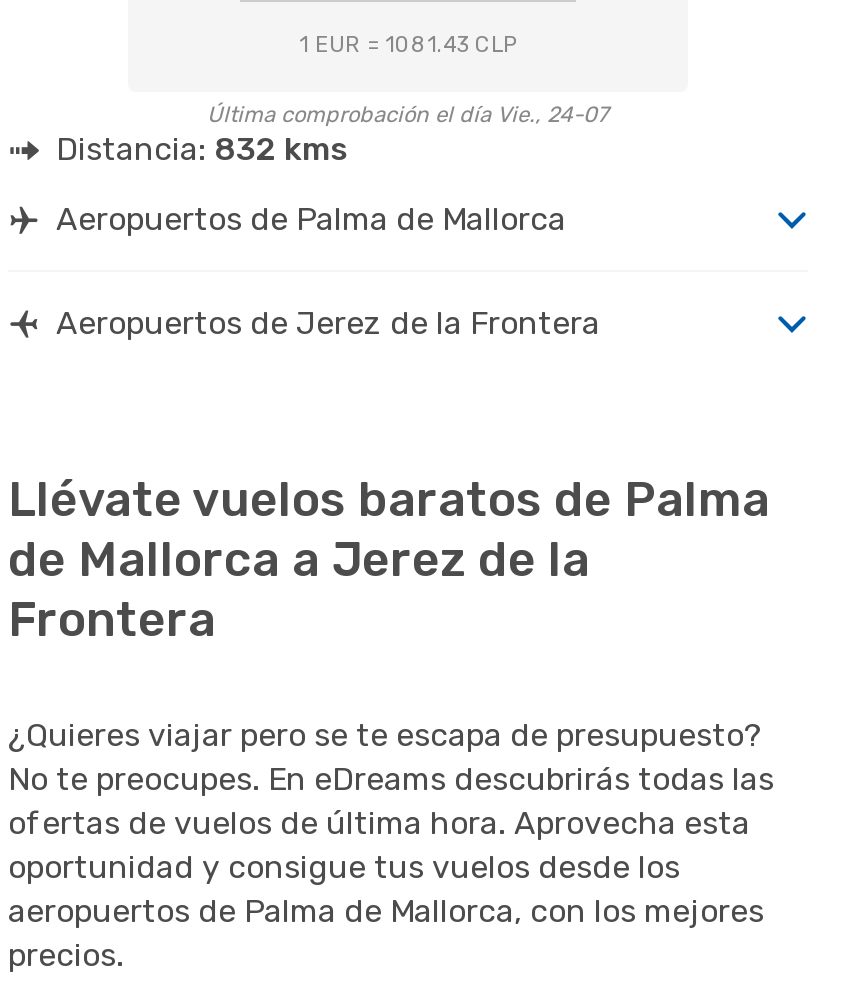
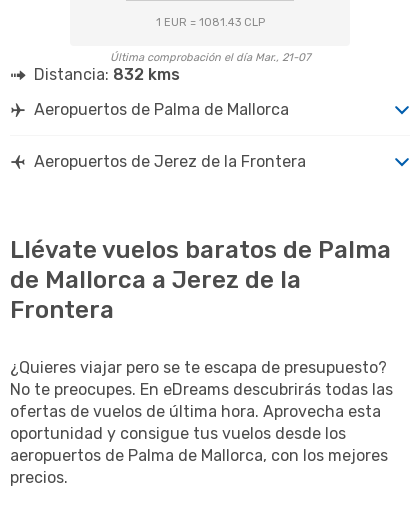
[207,102,609,128] Última comprobación el día Vie., 24-07 -> [109,51,310,64] Última comprobación el día Mar., 21-07

